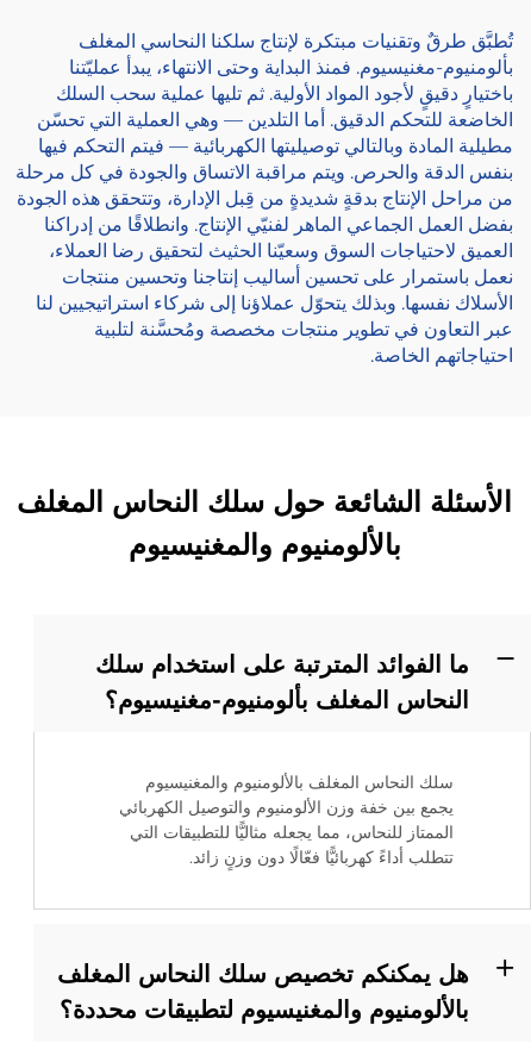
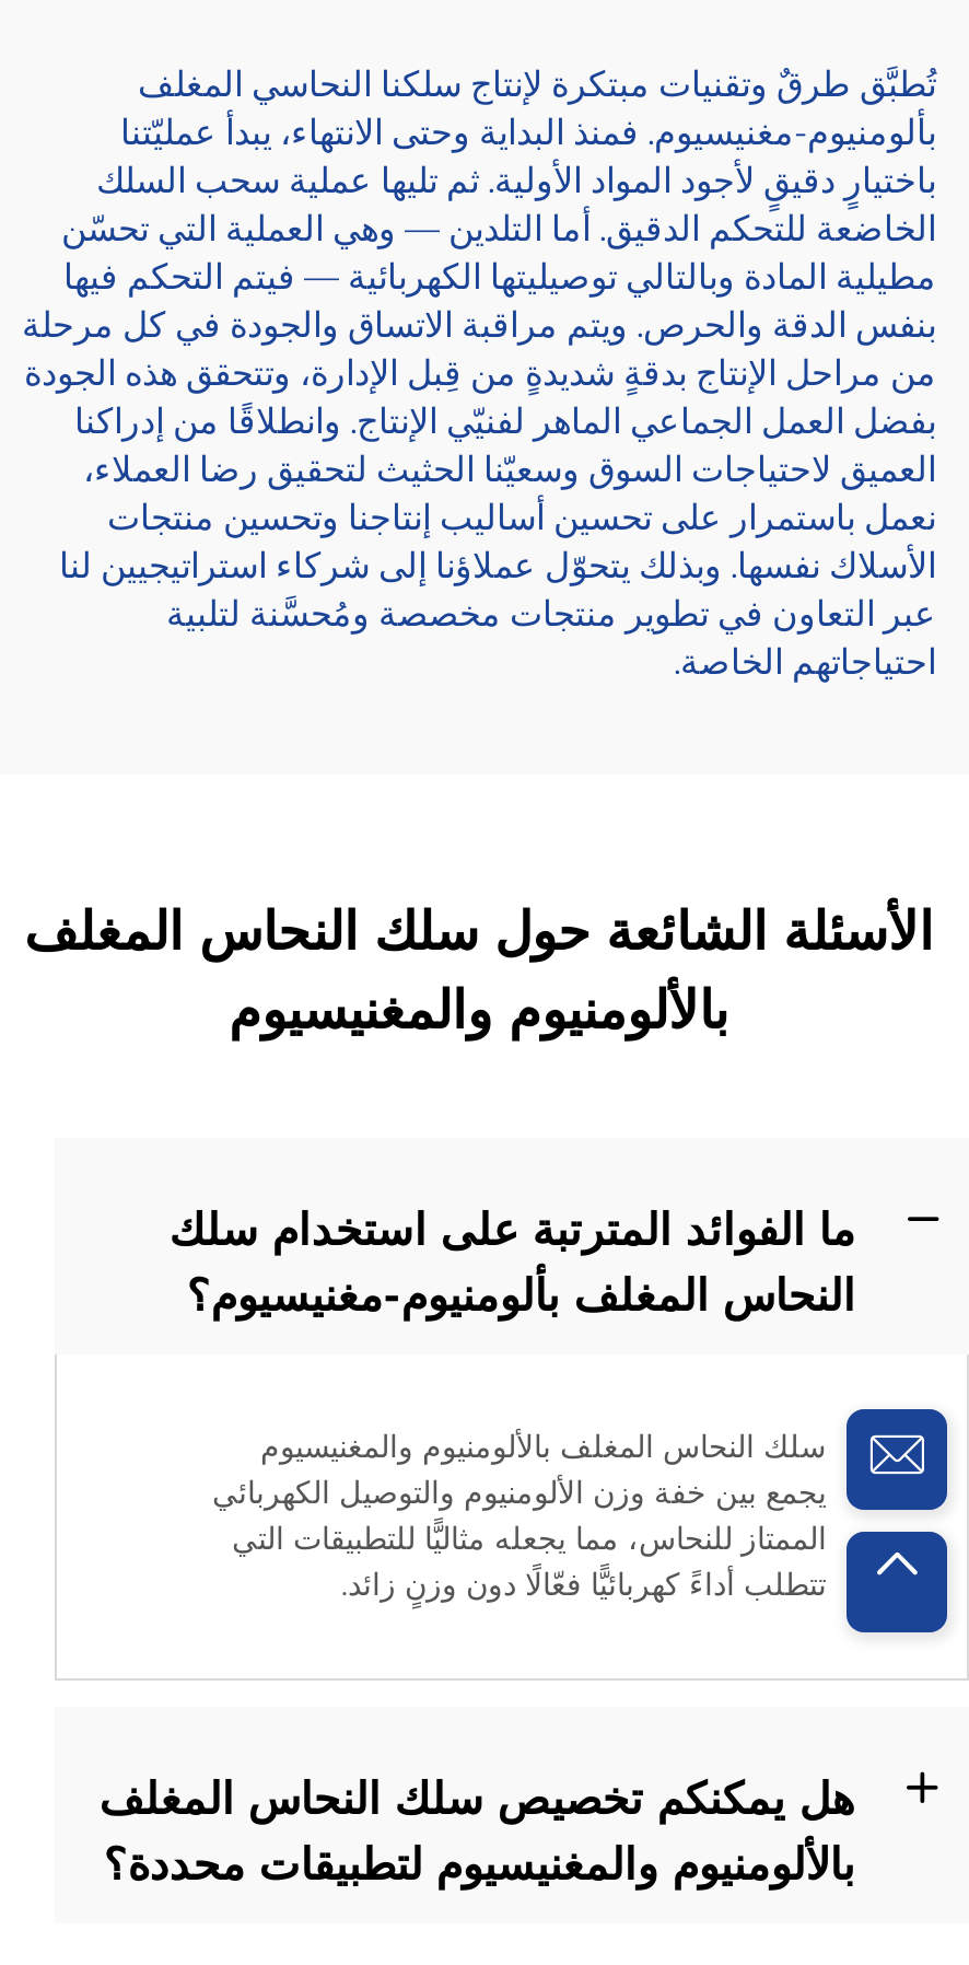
none -> [844,1407,952,1514] [image]
none -> [844,1530,952,1637] [image]

